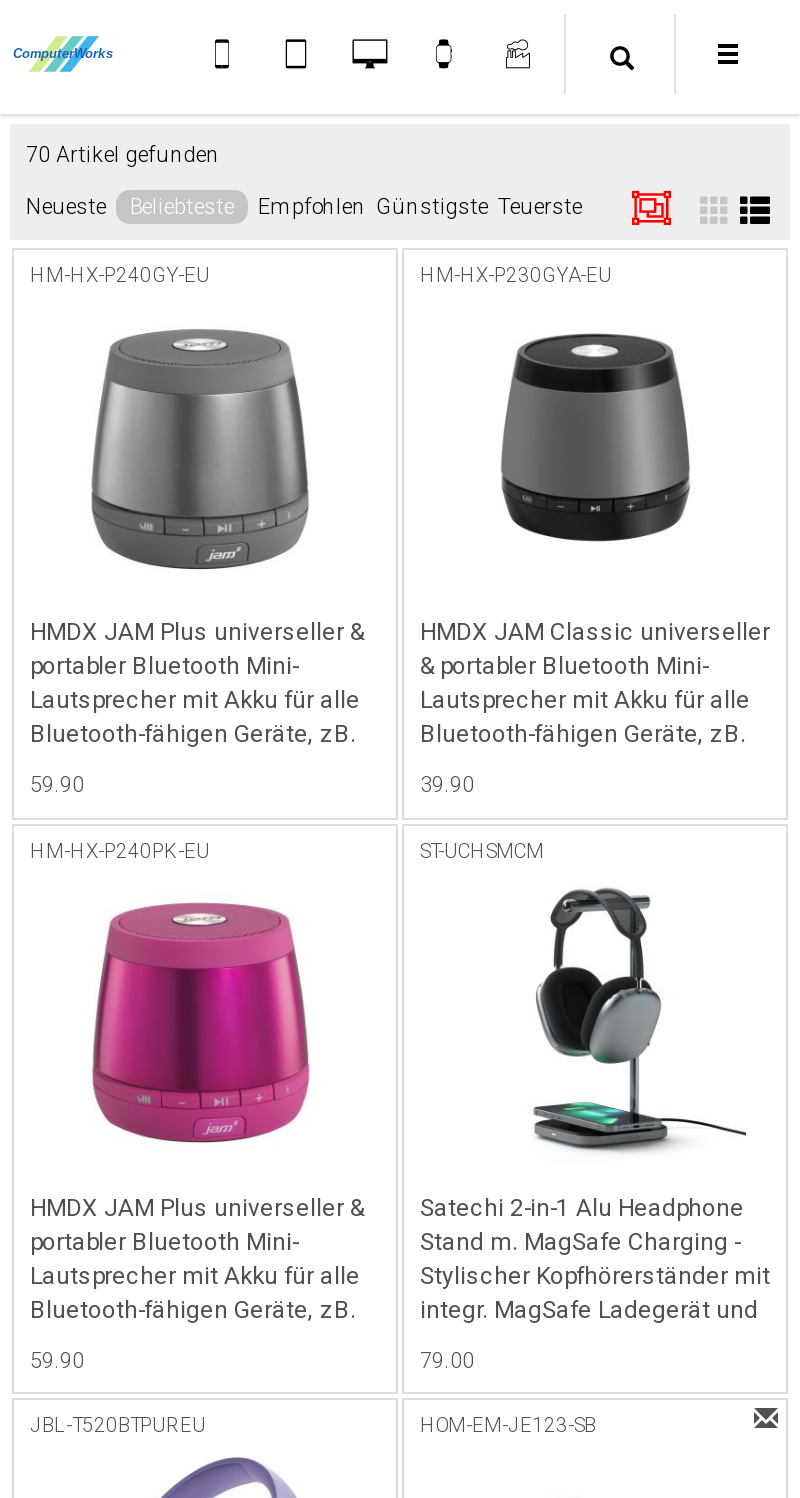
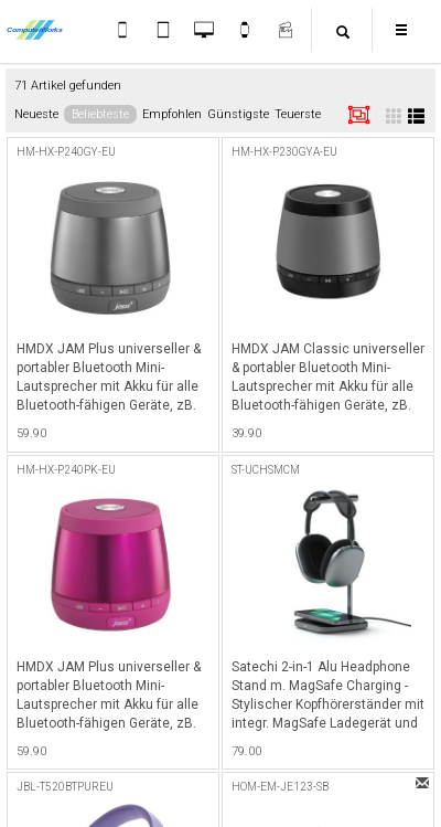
[26,142,220,168] 70 Artikel gefunden -> [14,79,121,93] 71 Artikel gefunden

